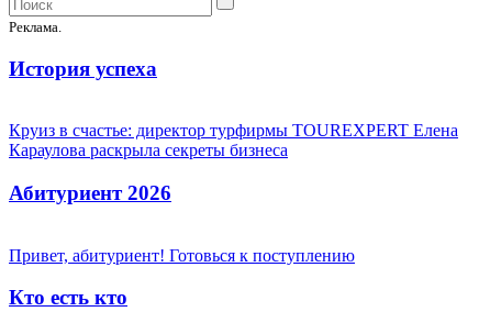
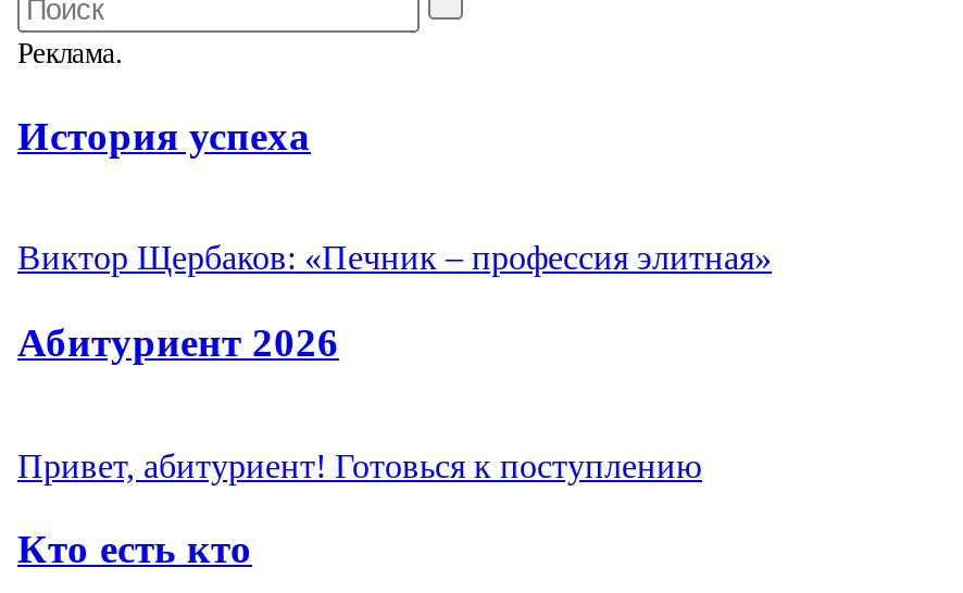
[9,121,458,160] Круиз в счастье: директор турфирмы TOUREXPERT Елена | Караулова раскрыла секреты бизнеса -> [17,240,772,277] Виктор Щербаков: «Печник – профессия элитная»

